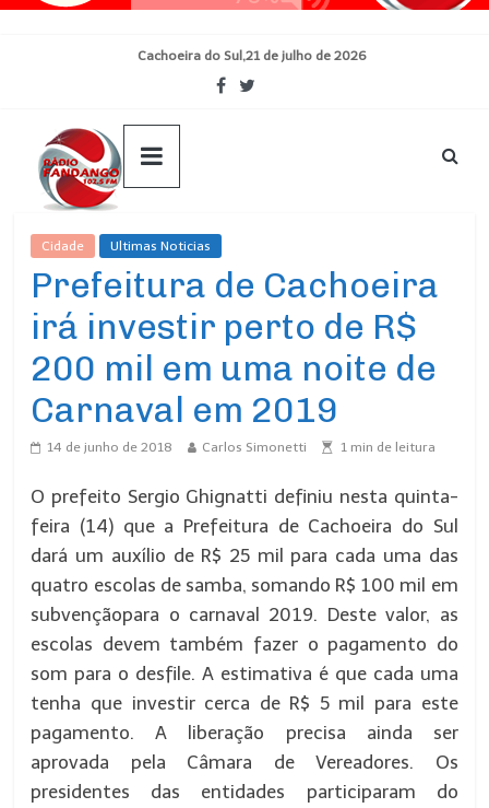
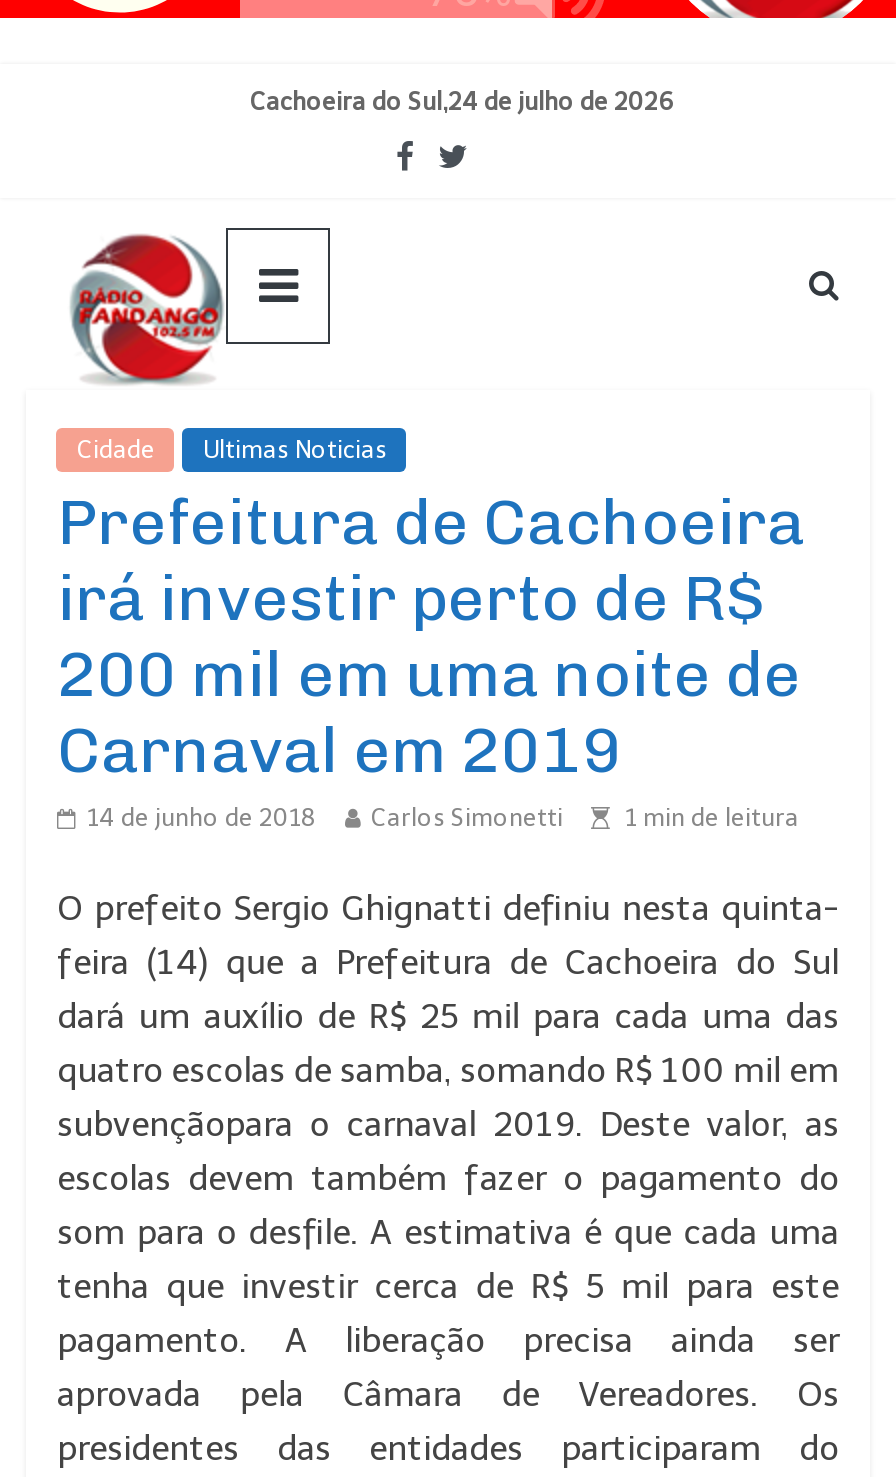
[138,48,367,63] Cachoeira do Sul,21 de julho de 2026 -> [250,88,674,116] Cachoeira do Sul,24 de julho de 2026

